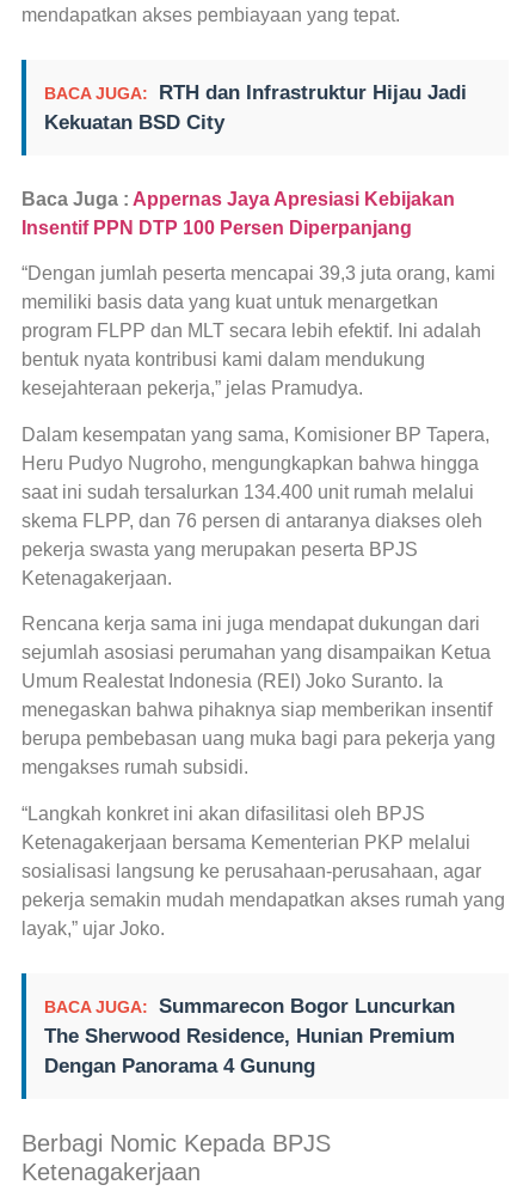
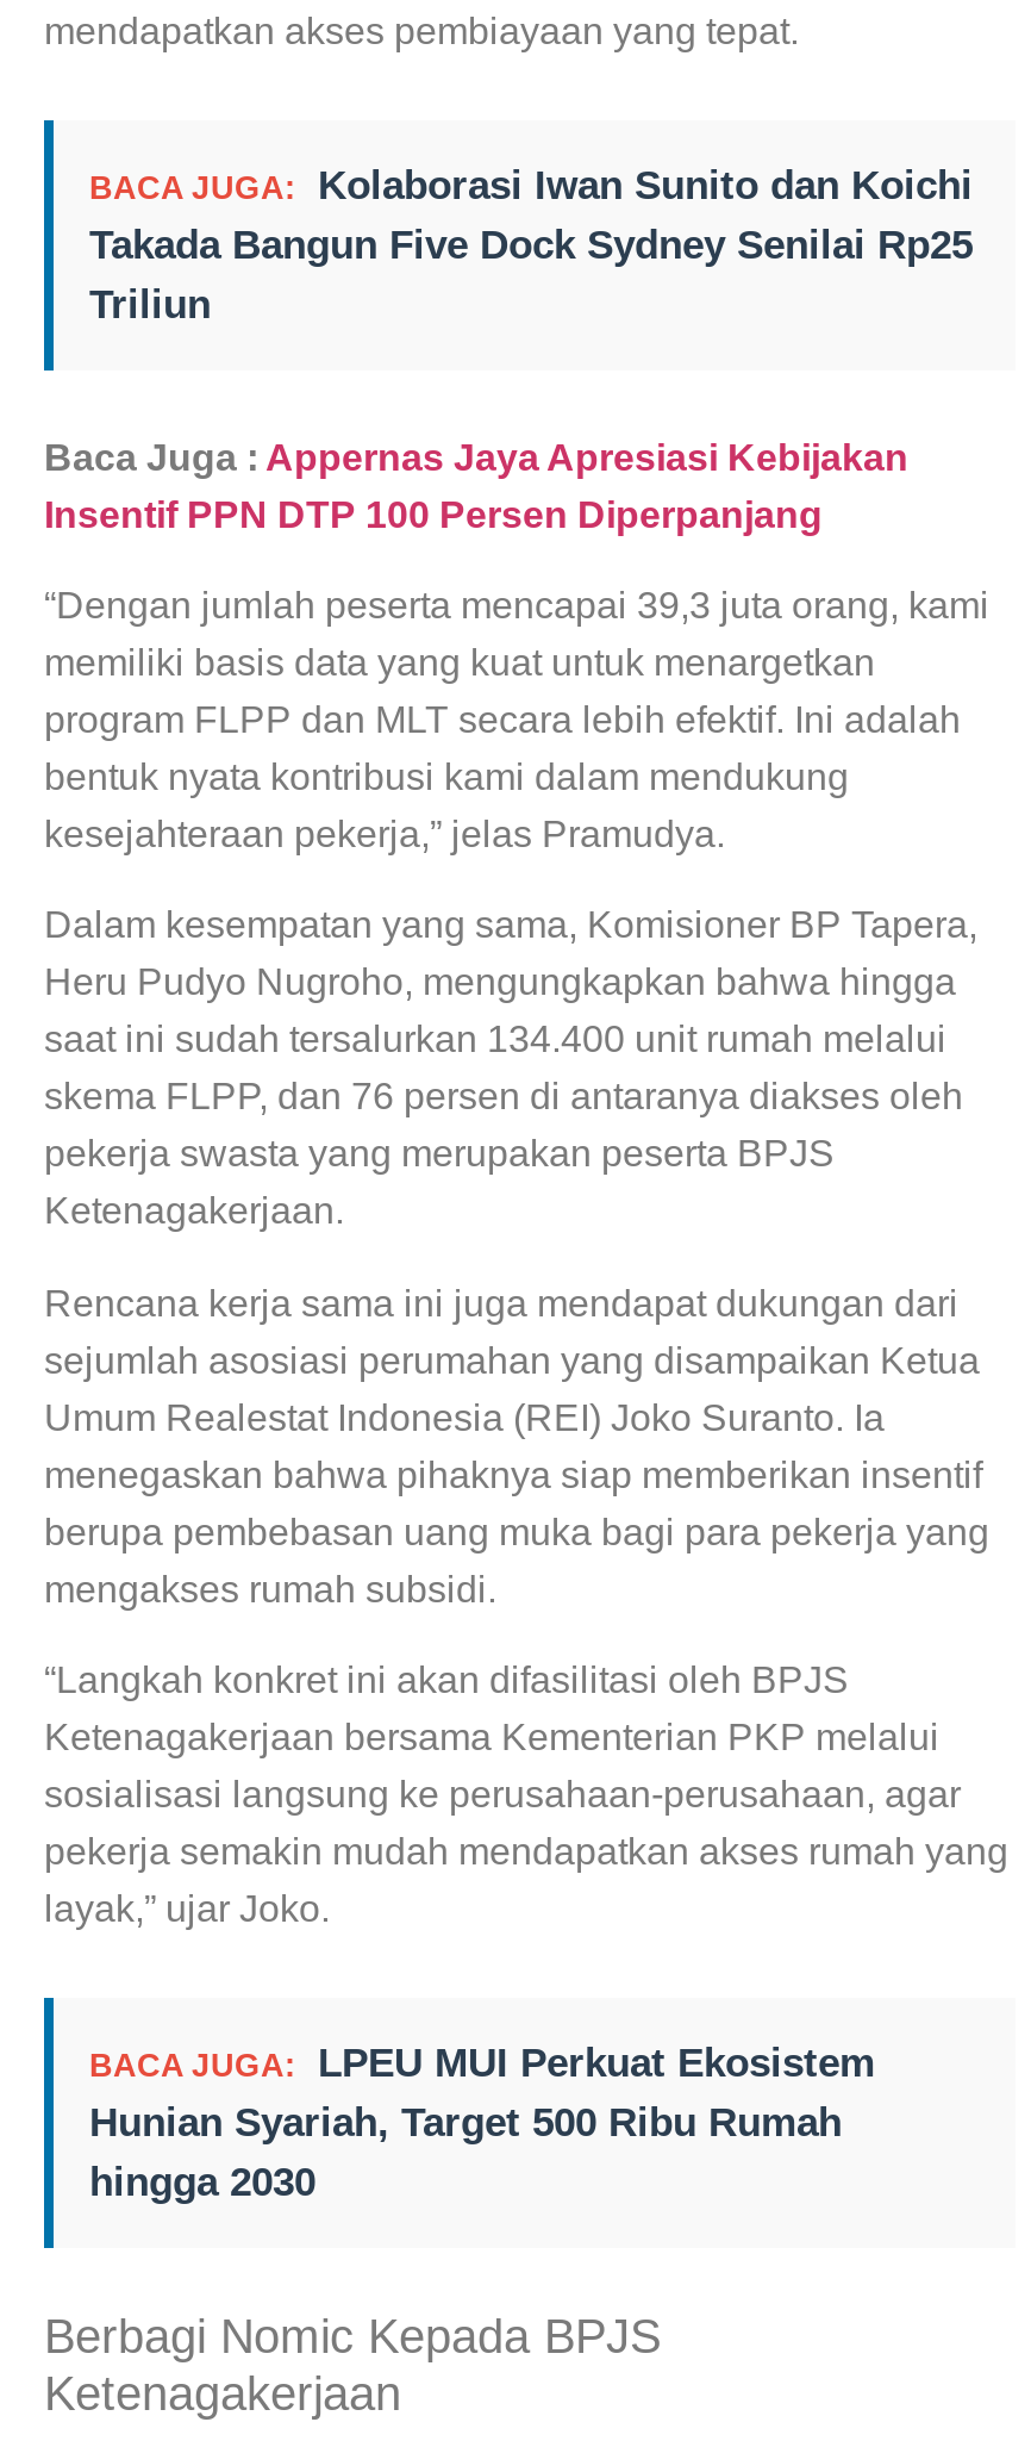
[44,81,467,134] BACA JUGA: RTH dan Infrastruktur Hijau Jadi | Kekuatan BSD City -> [89,162,973,326] BACA JUGA: Kolaborasi Iwan Sunito dan Koichi | Takada Bangun Five Dock Sydney Senilai Rp25 | Triliun
[44,994,455,1077] BACA JUGA: Summarecon Bogor Luncurkan | The Sherwood Residence, Hunian Premium | Dengan Panorama 4 Gunung -> [89,2041,875,2205] BACA JUGA: LPEU MUI Perkuat Ekosistem | Hunian Syariah, Target 500 Ribu Rumah | hingga 2030

